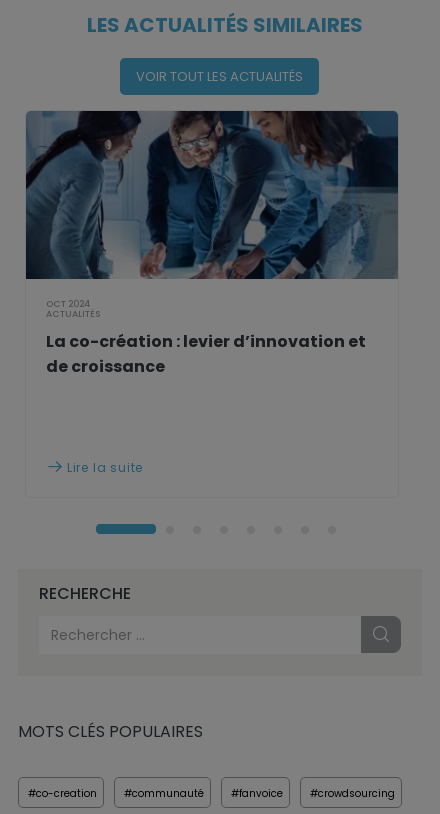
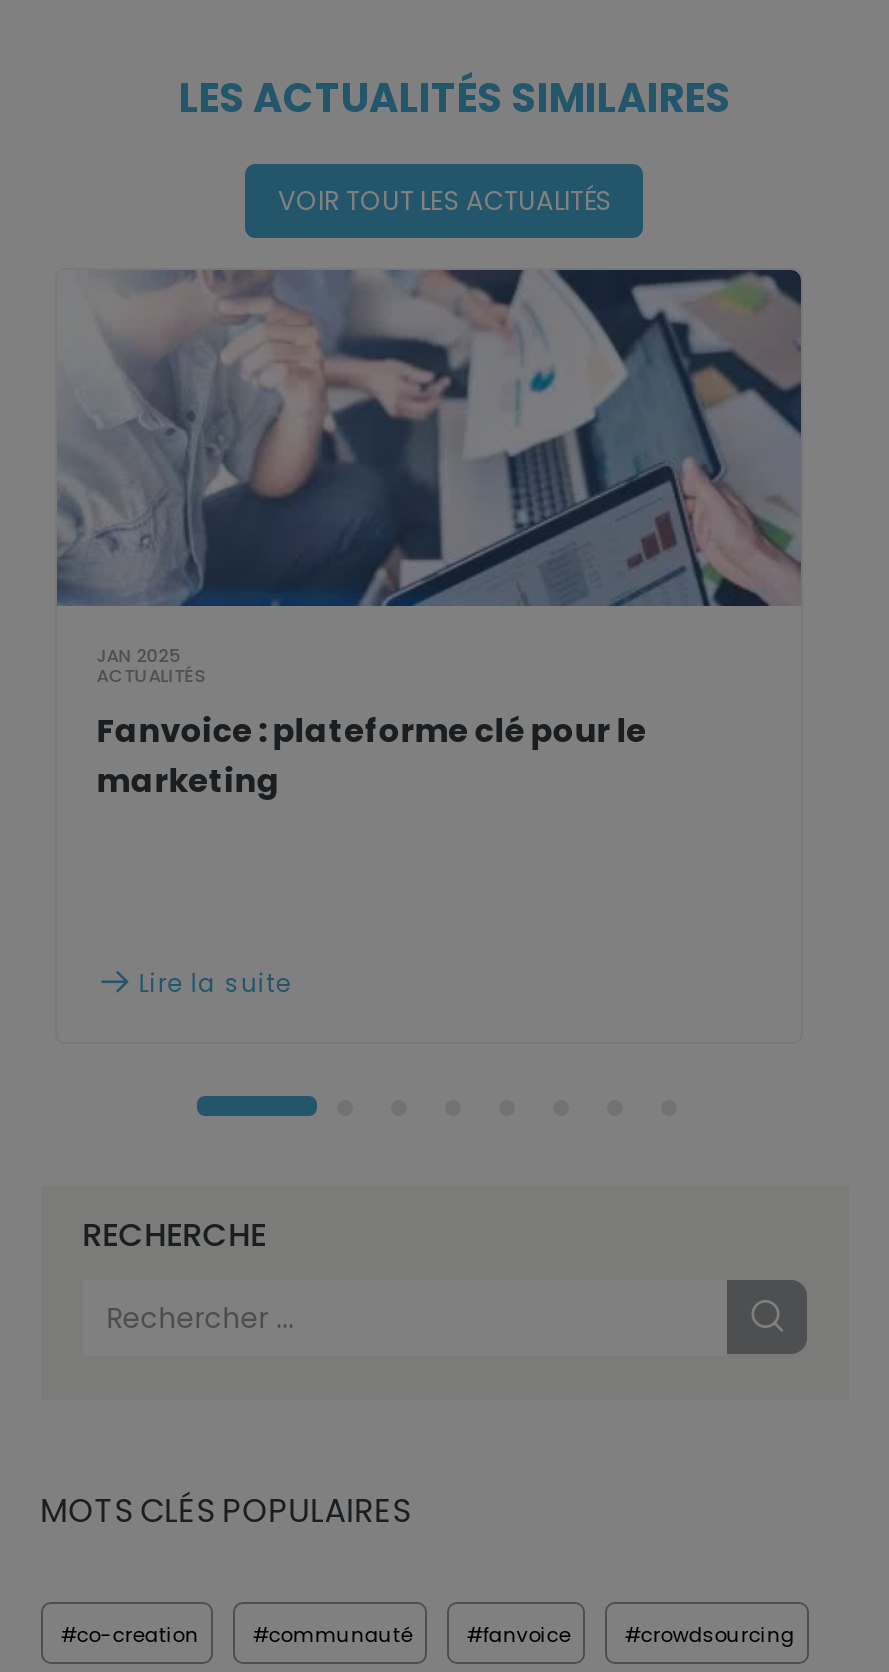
[25,110,399,310] [image] | OCT 2024 -> [55,268,803,668] [image] | JAN 2025
[46,330,366,378] La co-création : levier d’innovation et | de croissance -> [96,708,646,804] Fanvoice : plateforme clé pour le | marketing

